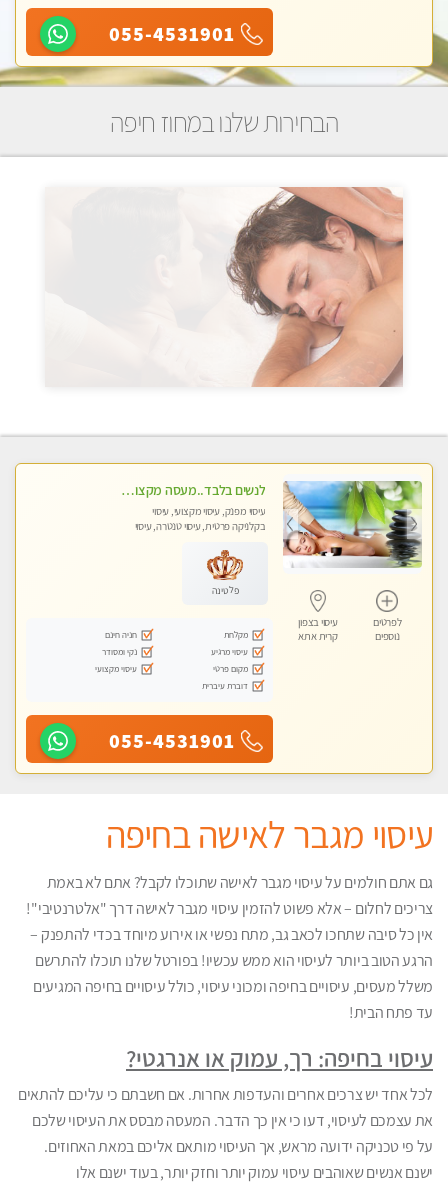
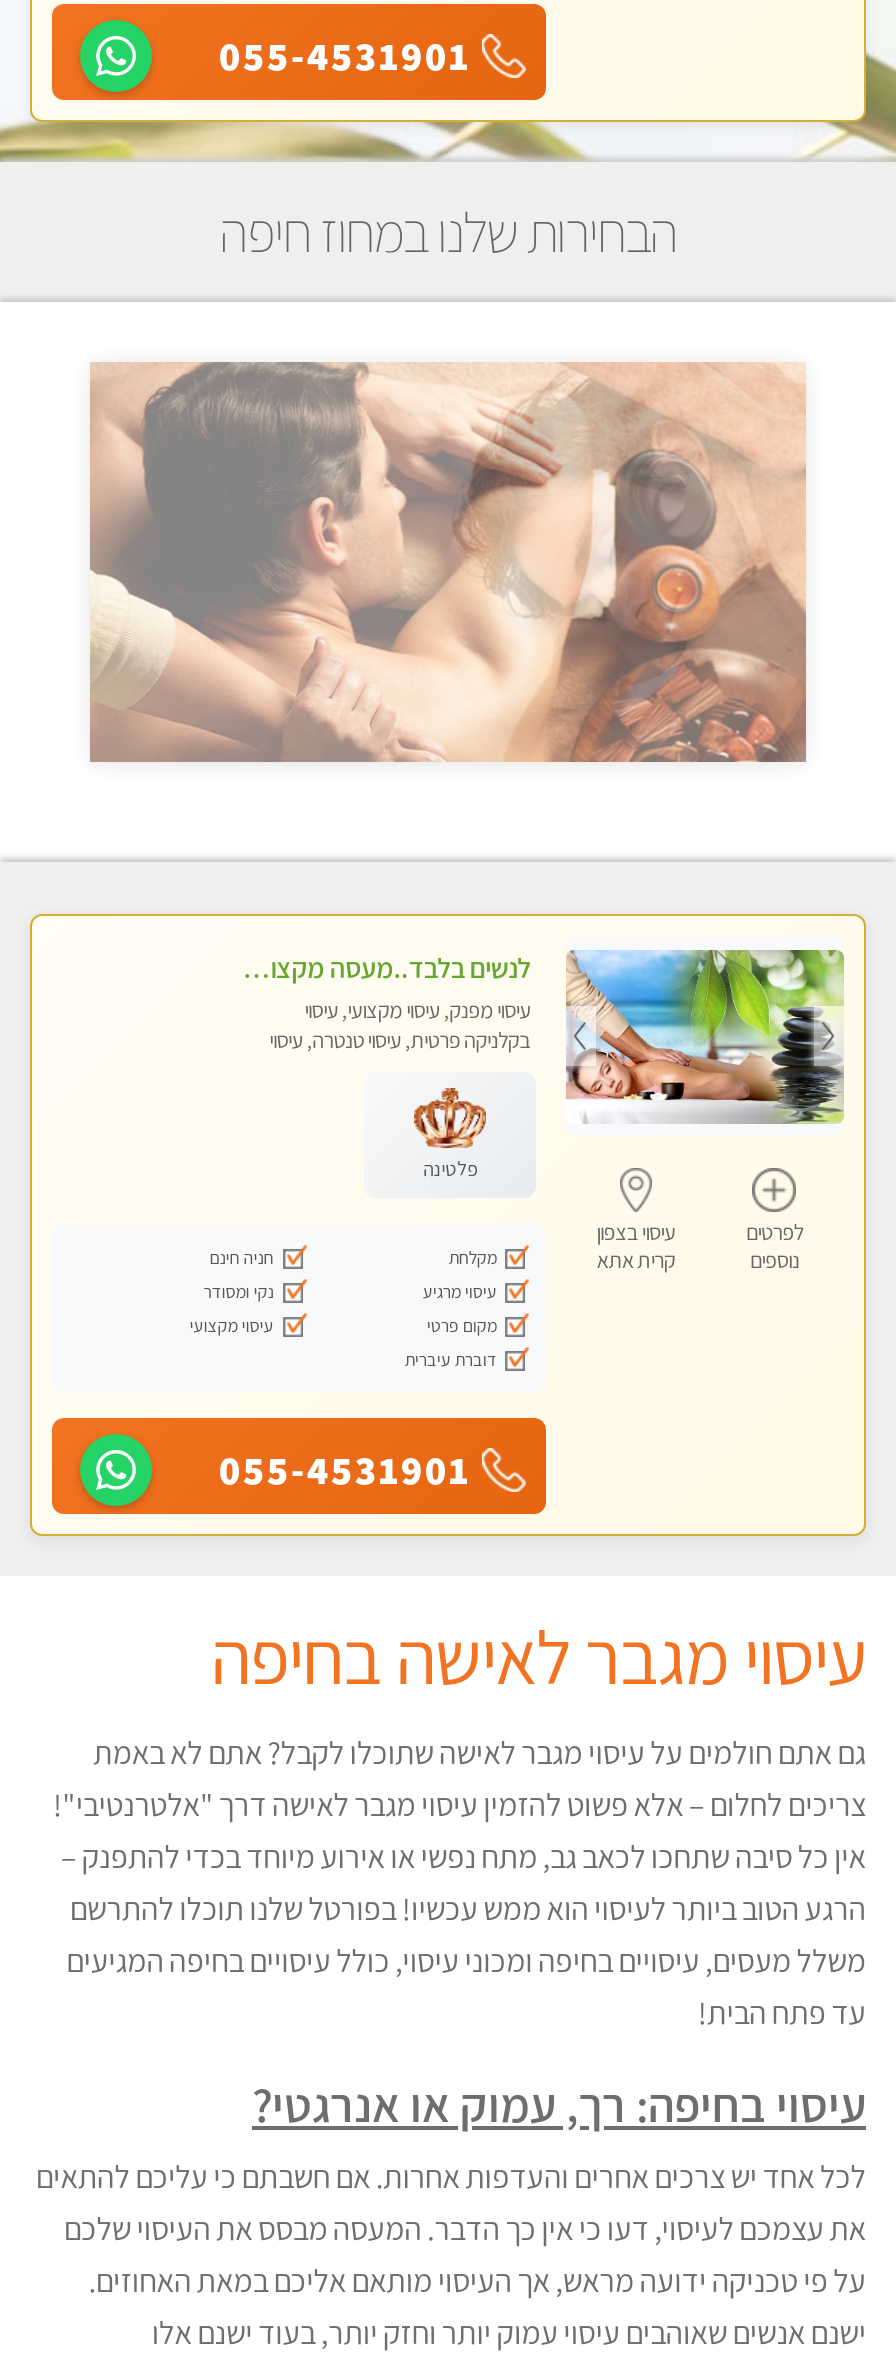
[46,188,403,387] [image] -> [90,362,806,762] [image]

